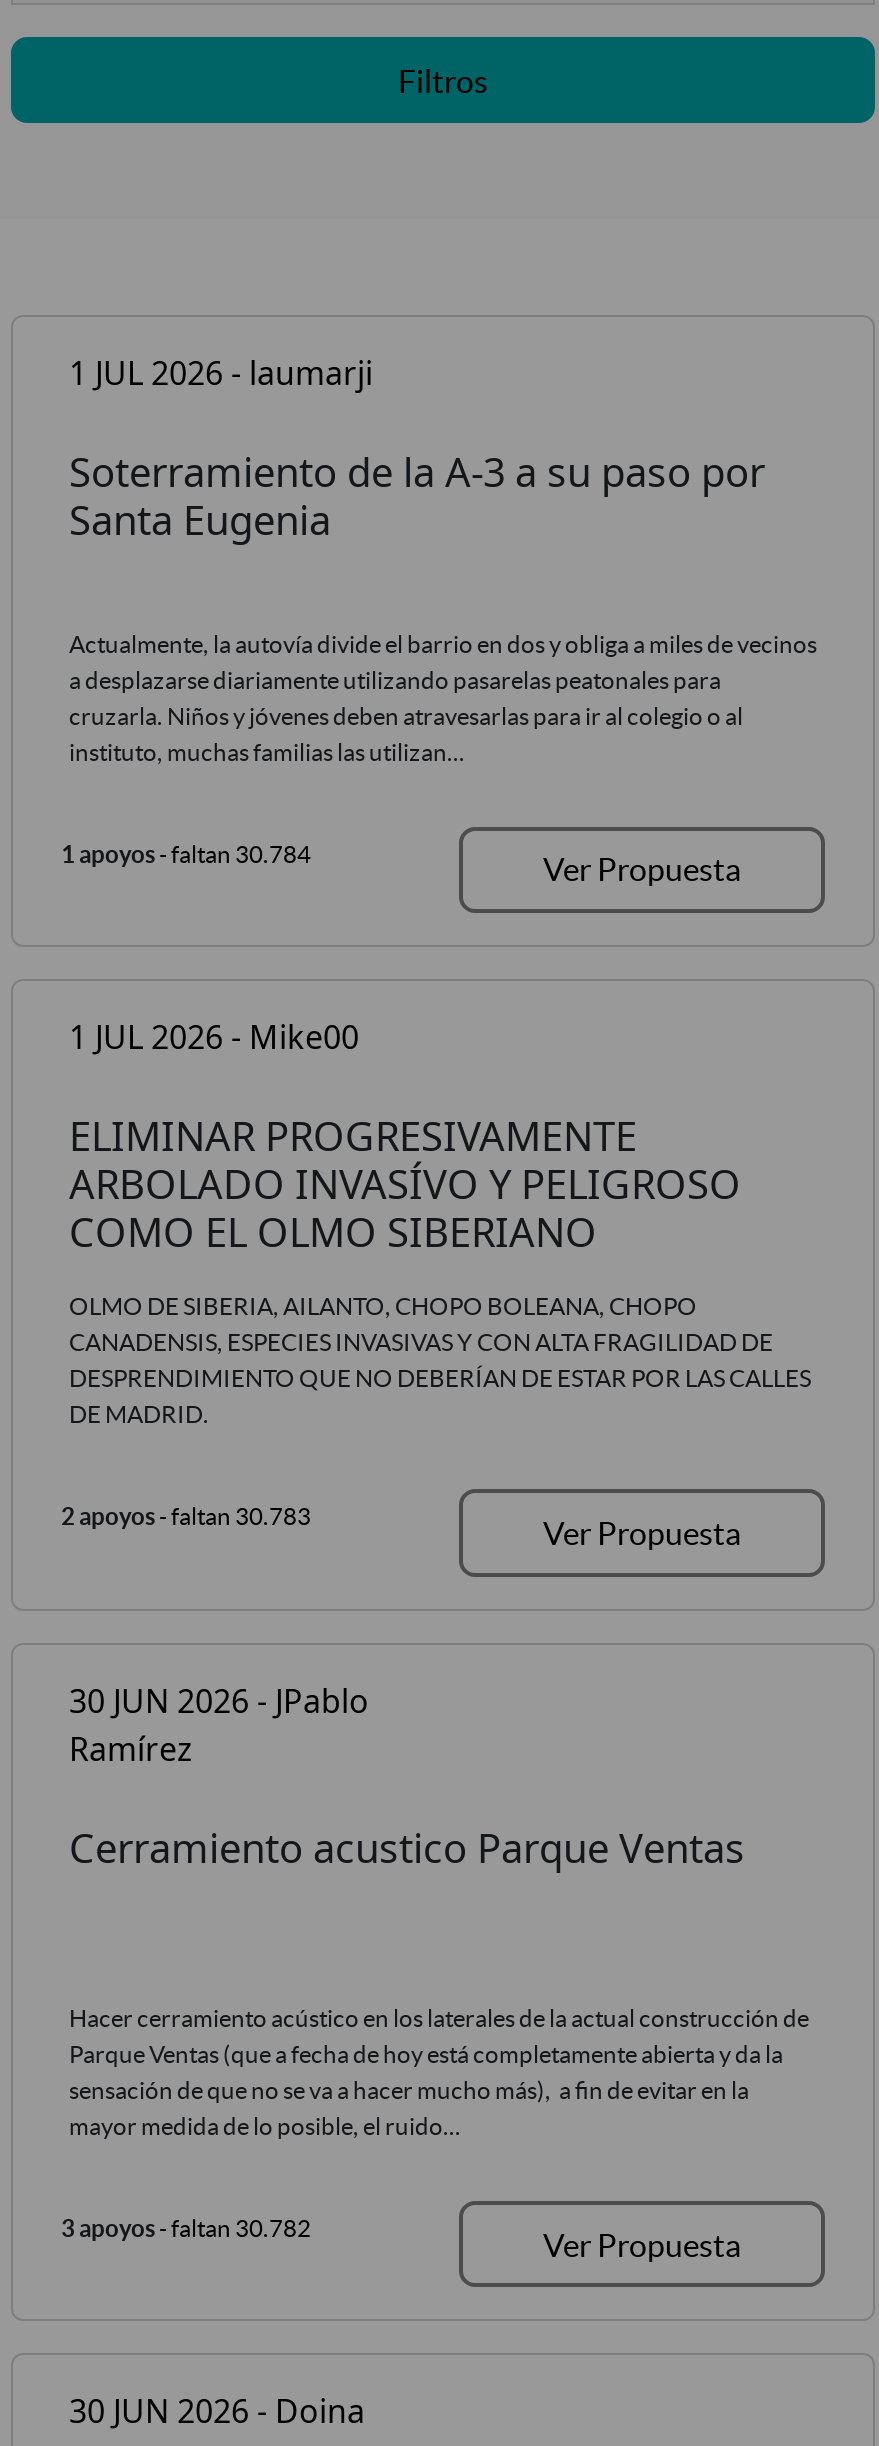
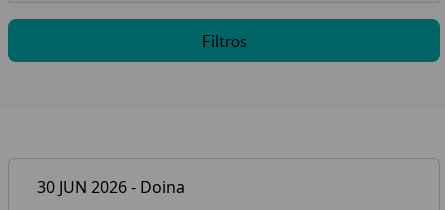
[69,352,817,765] 1 JUL 2026 - laumarji | Soterramiento de la A-3 a su paso por | Santa Eugenia | Actualmente, la autovía divide el barrio en dos y obliga a miles de vecinos | a desplazarse diariamente utilizando pasarelas peatonales para | cruzarla. Niños y jóvenes deben atravesarlas para ir al colegio o al | instituto, muchas familias las utilizan... -> none
[61,841,741,888] 1 apoyos - faltan 30.784 | Ver Propuesta -> none
[69,1015,811,1428] 1 JUL 2026 - Mike00 | ELIMINAR PROGRESIVAMENTE | ARBOLADO INVASÍVO Y PELIGROSO | COMO EL OLMO SIBERIANO | OLMO DE SIBERIA, AILANTO, CHOPO BOLEANA, CHOPO | CANADENSIS, ESPECIES INVASIVAS Y CON ALTA FRAGILIDAD DE | DESPRENDIMIENTO QUE NO DEBERÍAN DE ESTAR POR LAS CALLES | DE MADRID. -> none
[61,1504,741,1551] 2 apoyos - faltan 30.783 | Ver Propuesta -> none
[69,1678,809,2139] 30 JUN 2026 - JPablo | Ramírez | Cerramiento acustico Parque Ventas | Hacer cerramiento acústico en los laterales de la actual construcción de | Parque Ventas (que a fecha de hoy está completamente abierta y da la | sensación de que no se va a hacer mucho más), a fin de evitar en la | mayor medida de lo posible, el ruido... -> none
[61,2215,741,2262] 3 apoyos - faltan 30.782 | Ver Propuesta -> none

